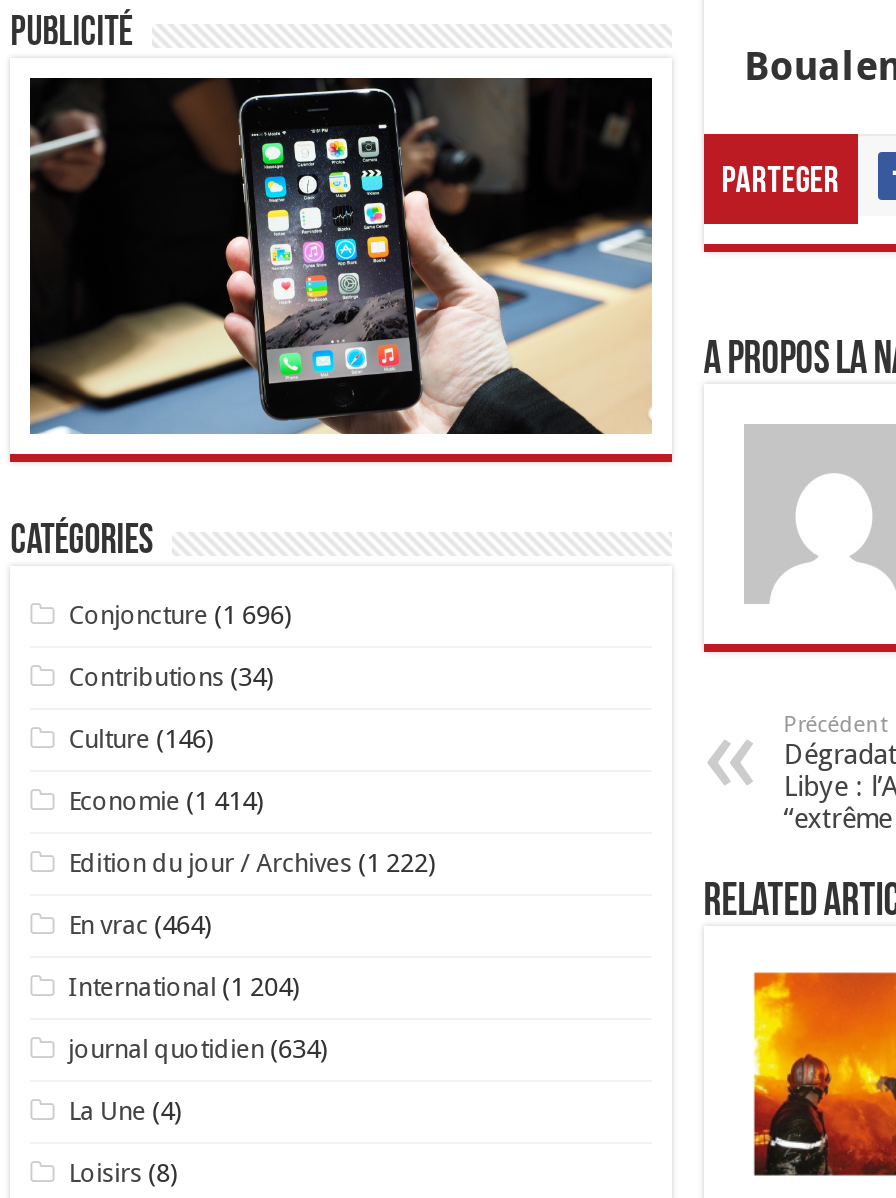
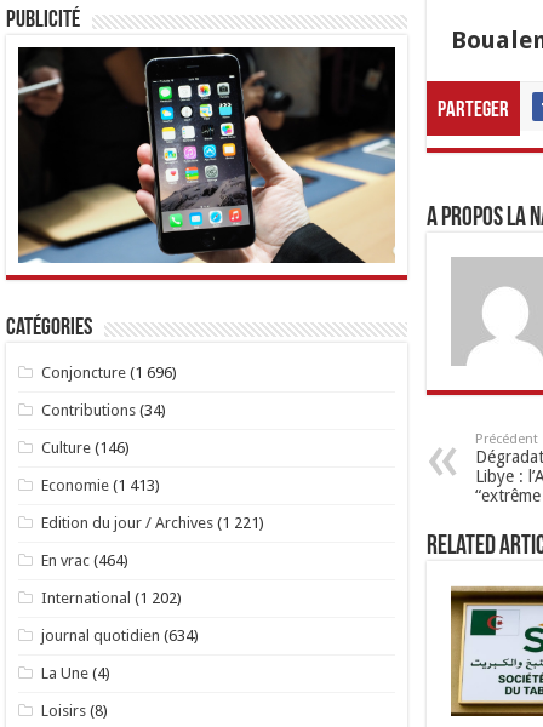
[68,787,264,817] Economie (1 414) -> [41,477,160,495] Economie (1 413)
[68,849,436,879] Edition du jour / Archives (1 222) -> [41,514,264,532] Edition du jour / Archives (1 221)
[68,973,300,1003] International (1 204) -> [41,589,182,607] International (1 202)
[744,968,890,1182] [image] -> [450,585,539,717] [image]

